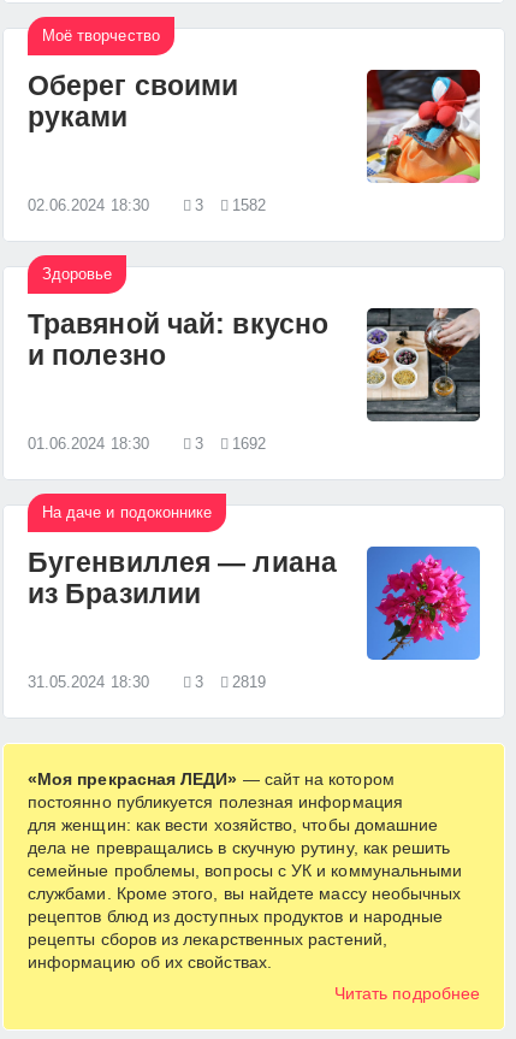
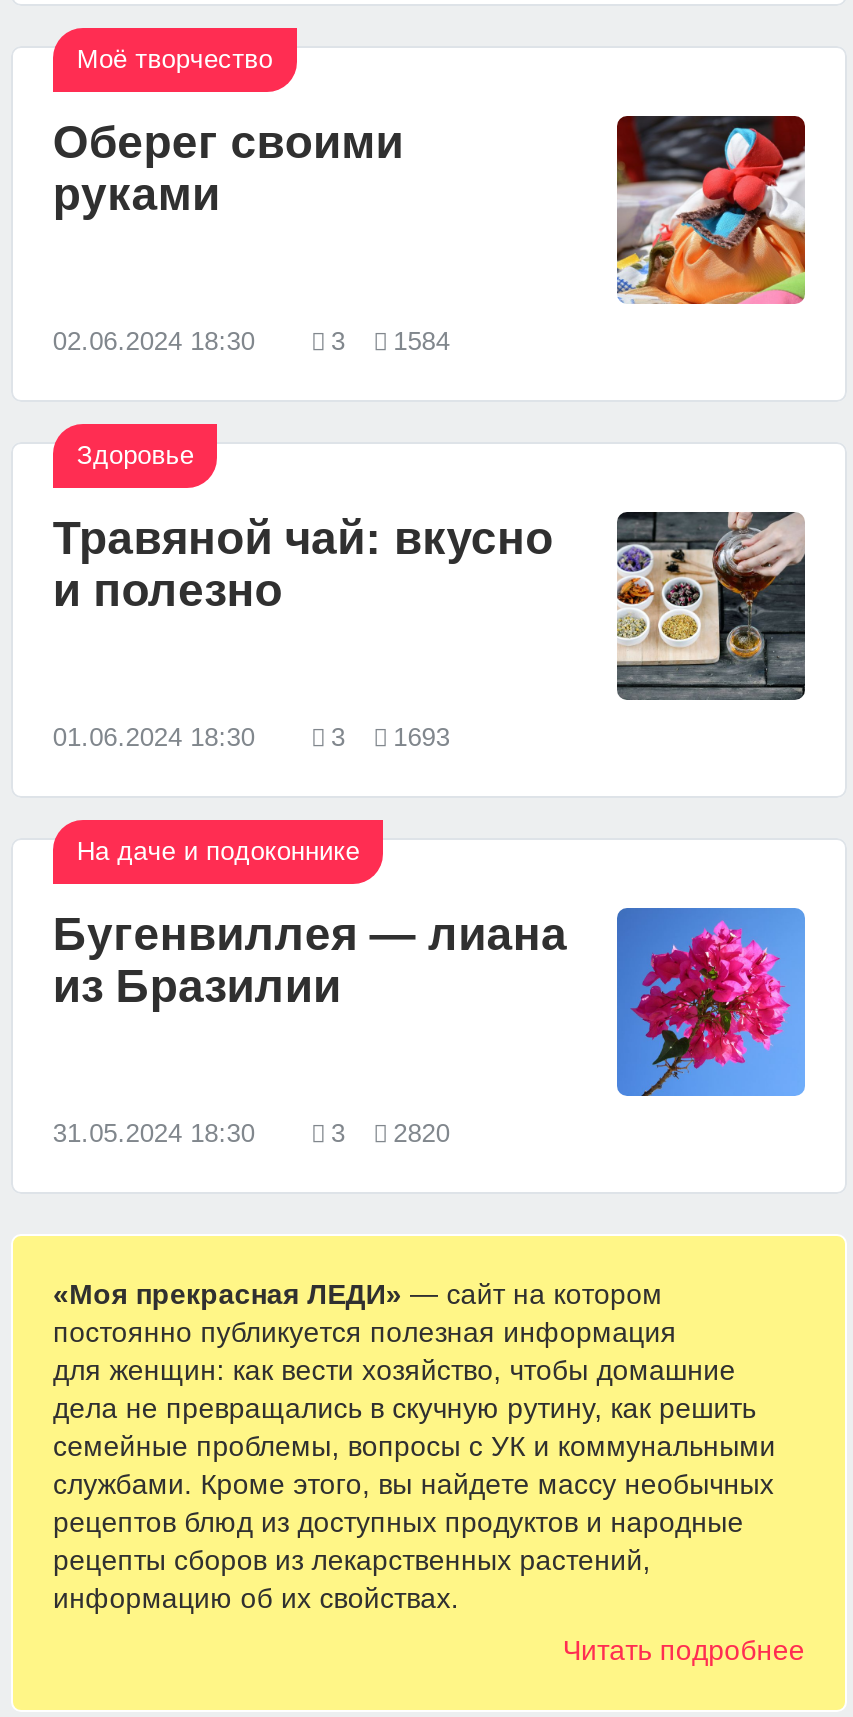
[195,196,266,215] 3 1582 -> [331,326,450,356] 3 1584
[195,435,266,453] 3 1692 -> [331,722,450,752] 3 1693
[195,673,266,691] 3 2819 -> [331,1118,450,1148] 3 2820

